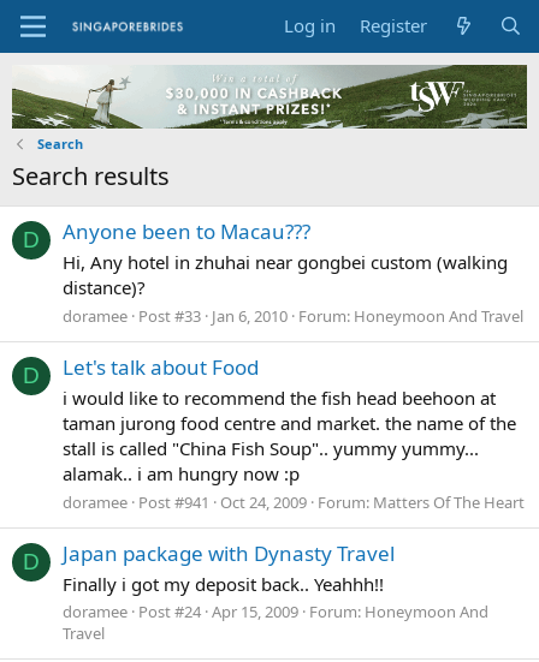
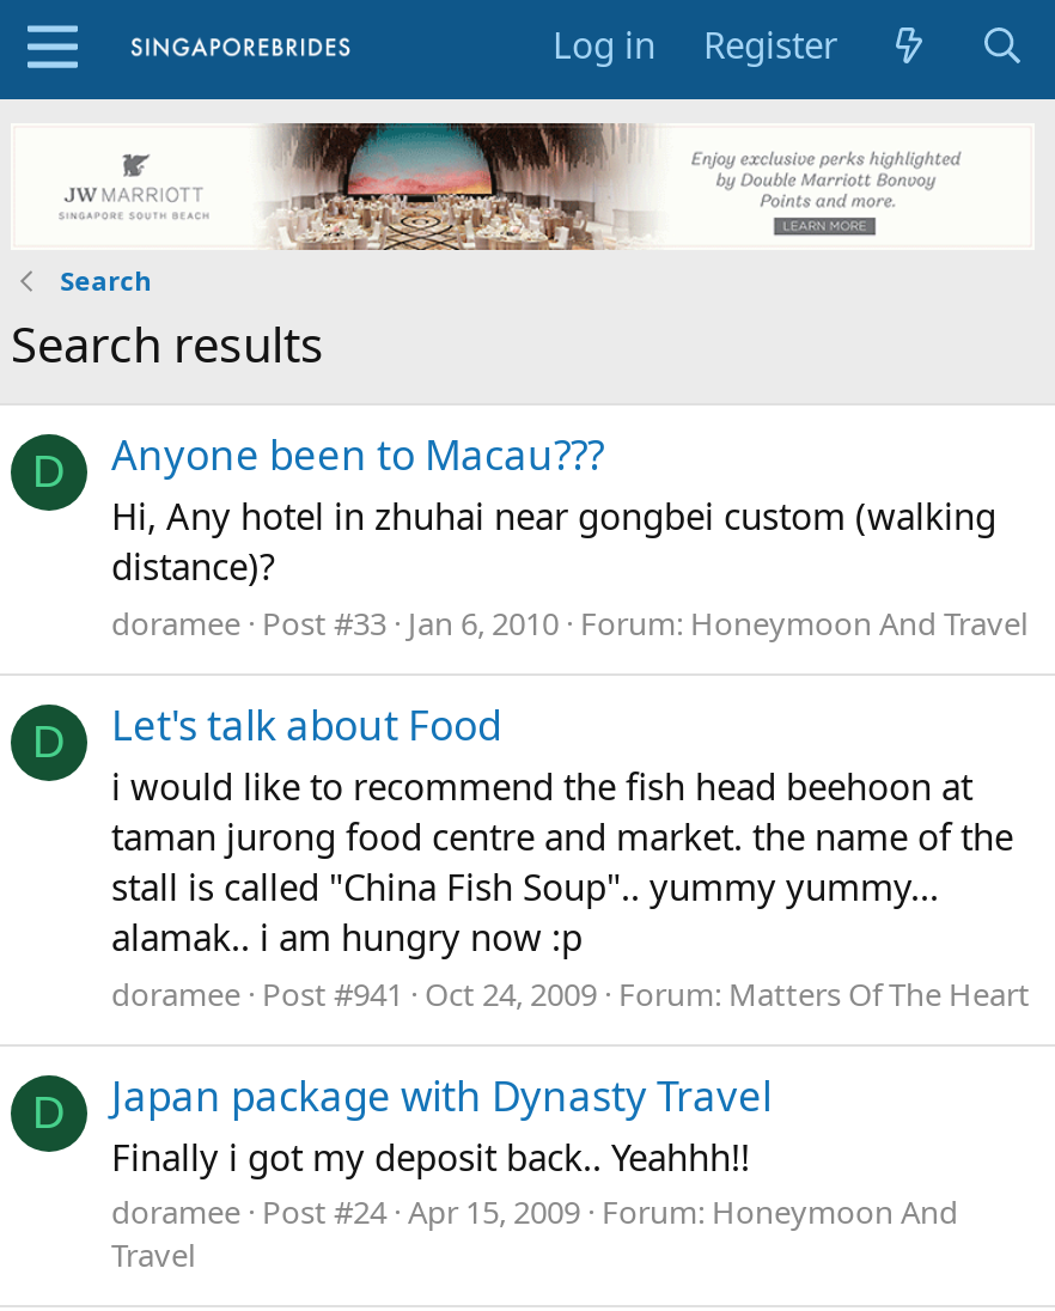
[11,64,528,130] [image] -> [11,121,1035,252] [image]

